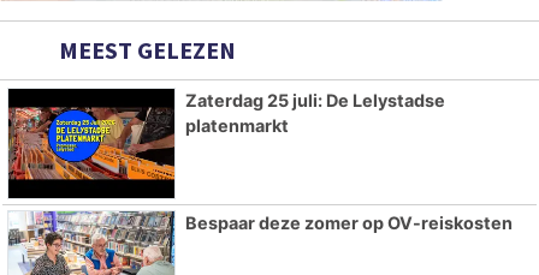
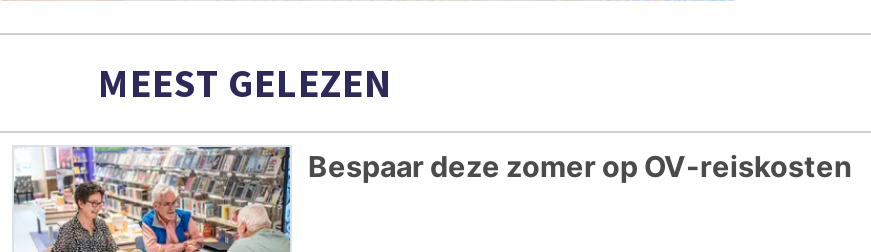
[7,88,445,199] [image] | Zaterdag 25 juli: De Lelystadse | platenmarkt -> none

